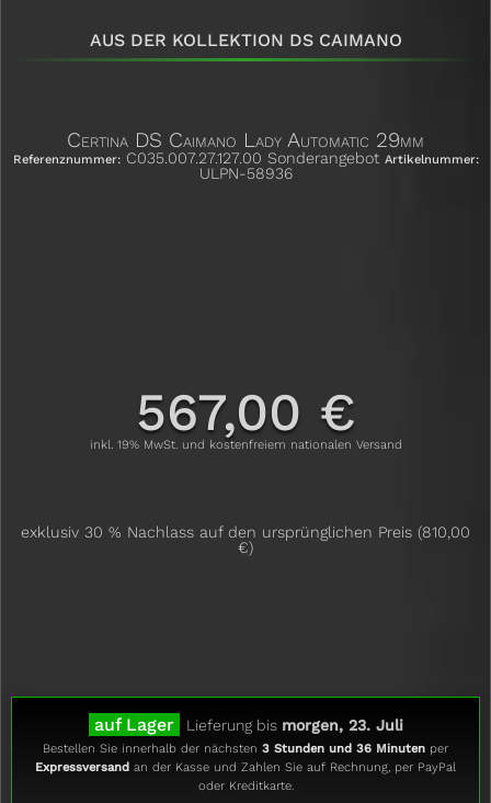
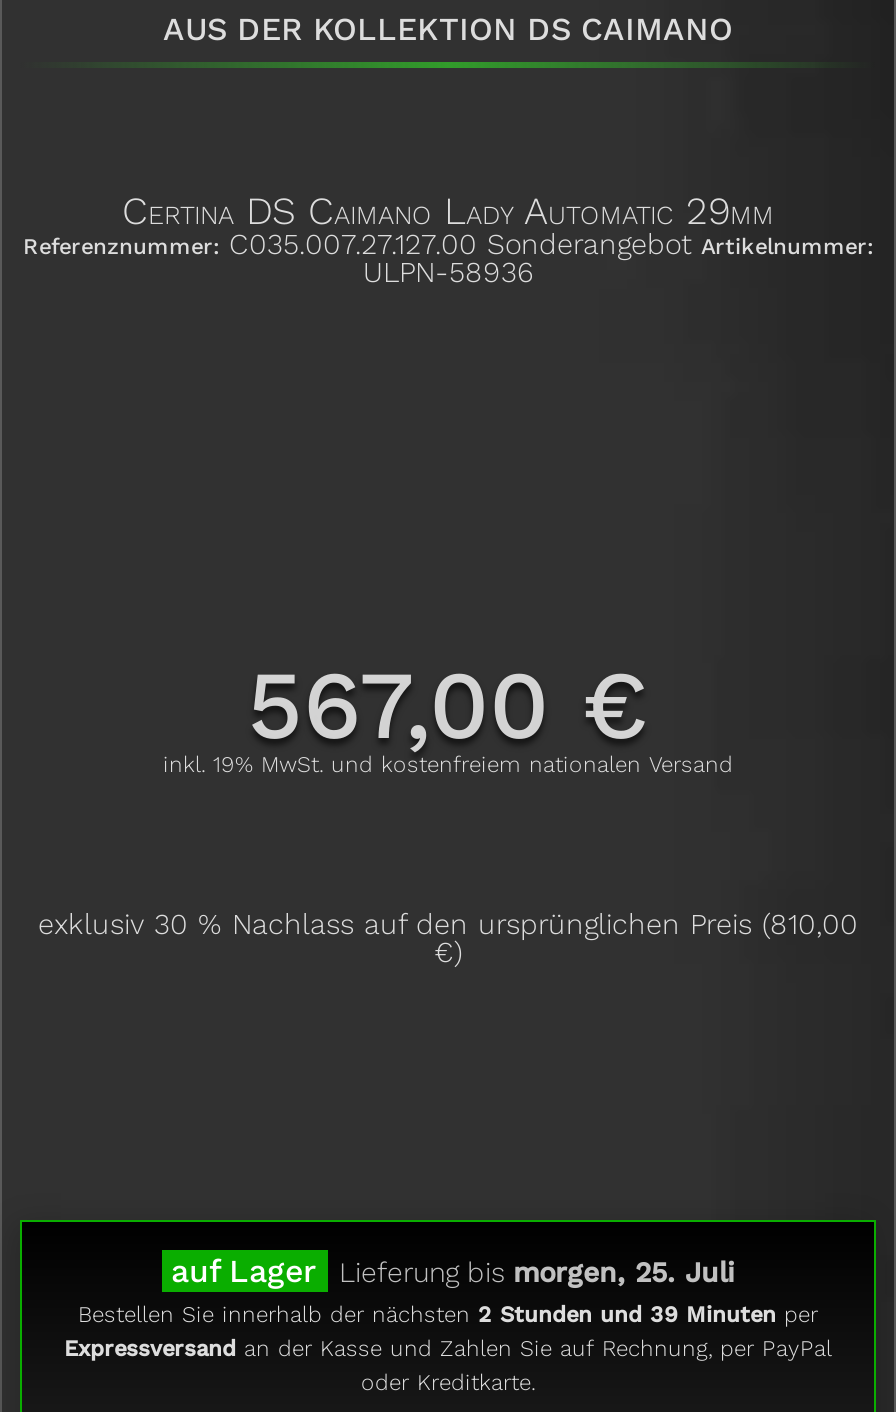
[186,717,403,734] Lieferung bis morgen, 23. Juli -> [339,1257,735,1289] Lieferung bis morgen, 25. Juli
[43,742,448,756] Bestellen Sie innerhalb der nächsten 3 Stunden und 36 Minuten per -> [78,1303,818,1329] Bestellen Sie innerhalb der nächsten 2 Stunden und 39 Minuten per

